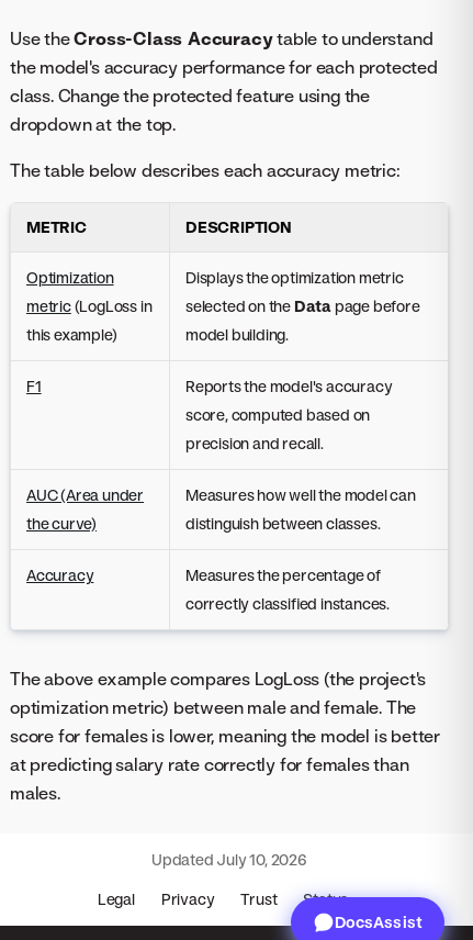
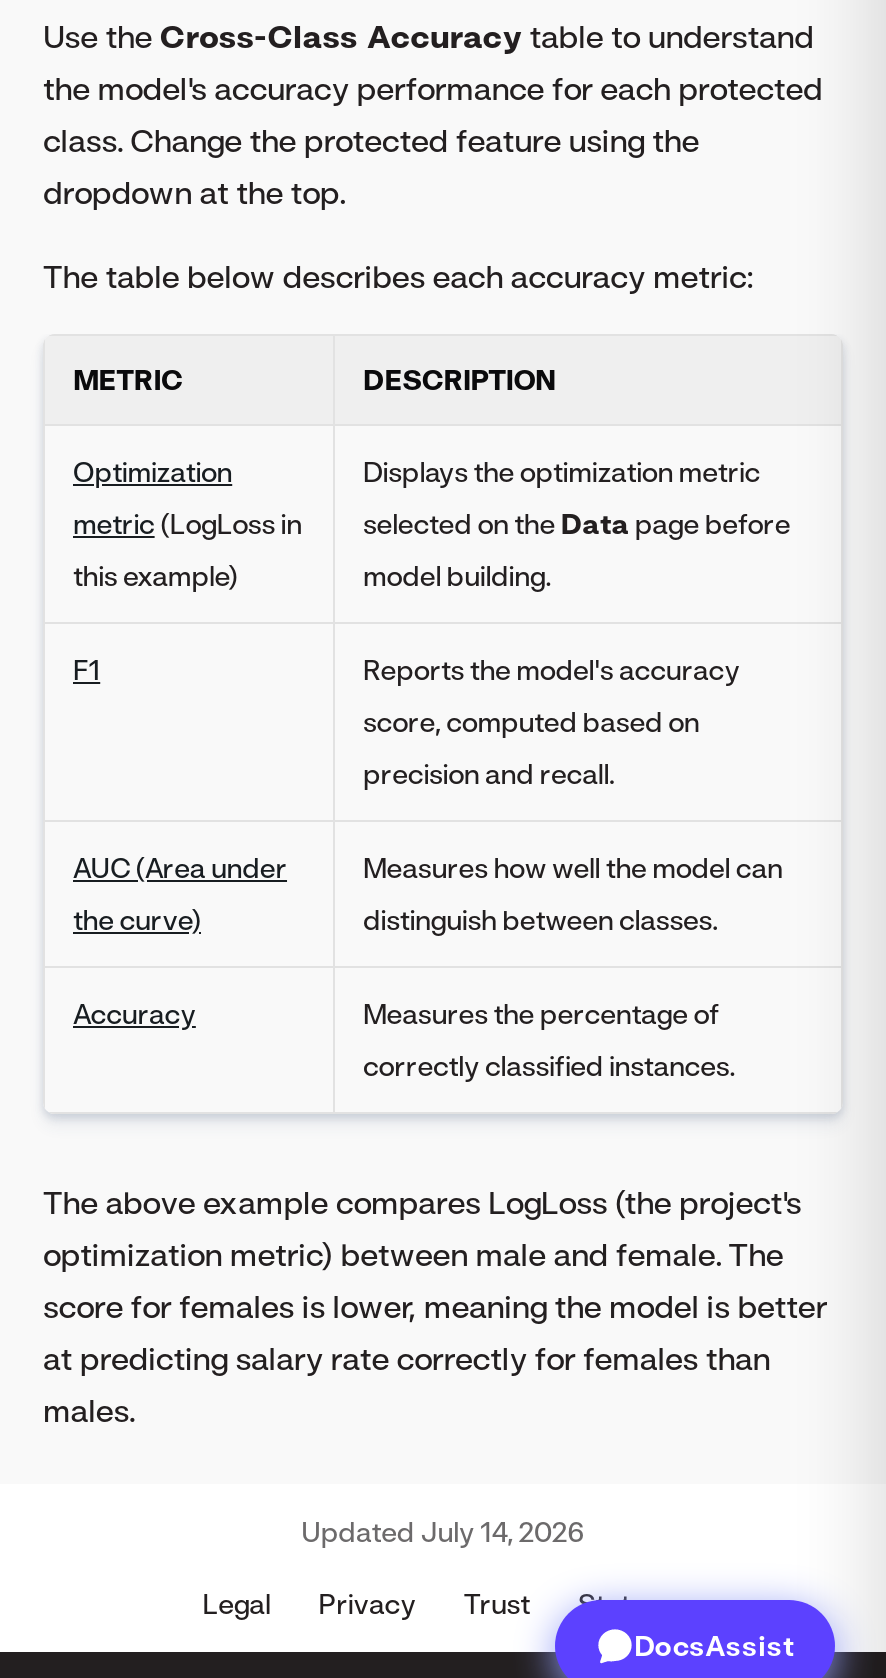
[152,850,307,869] Updated July 10, 2026 -> [301,1515,585,1549] Updated July 14, 2026

